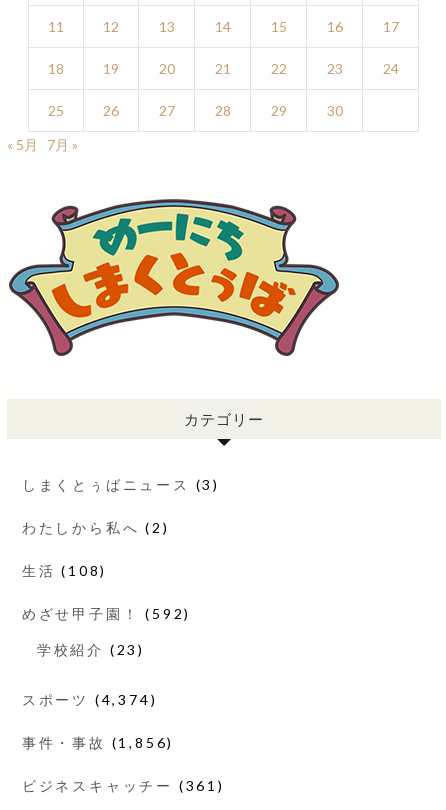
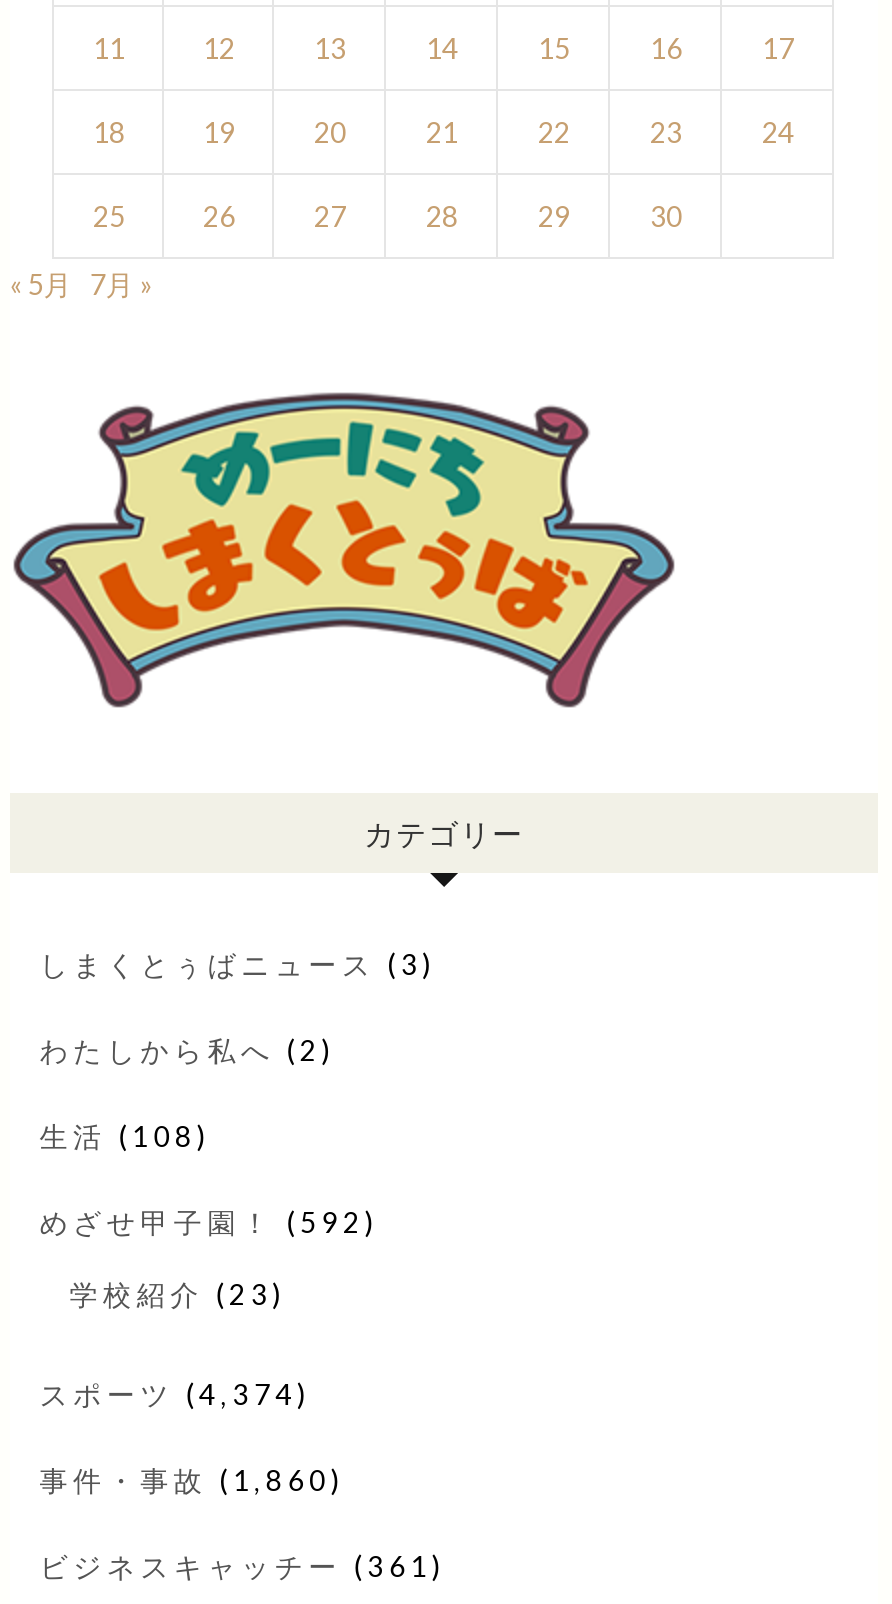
[22,734,174,751] 事件・事故(1,856) -> [39,1463,344,1497] 事件・事故(1,860)

